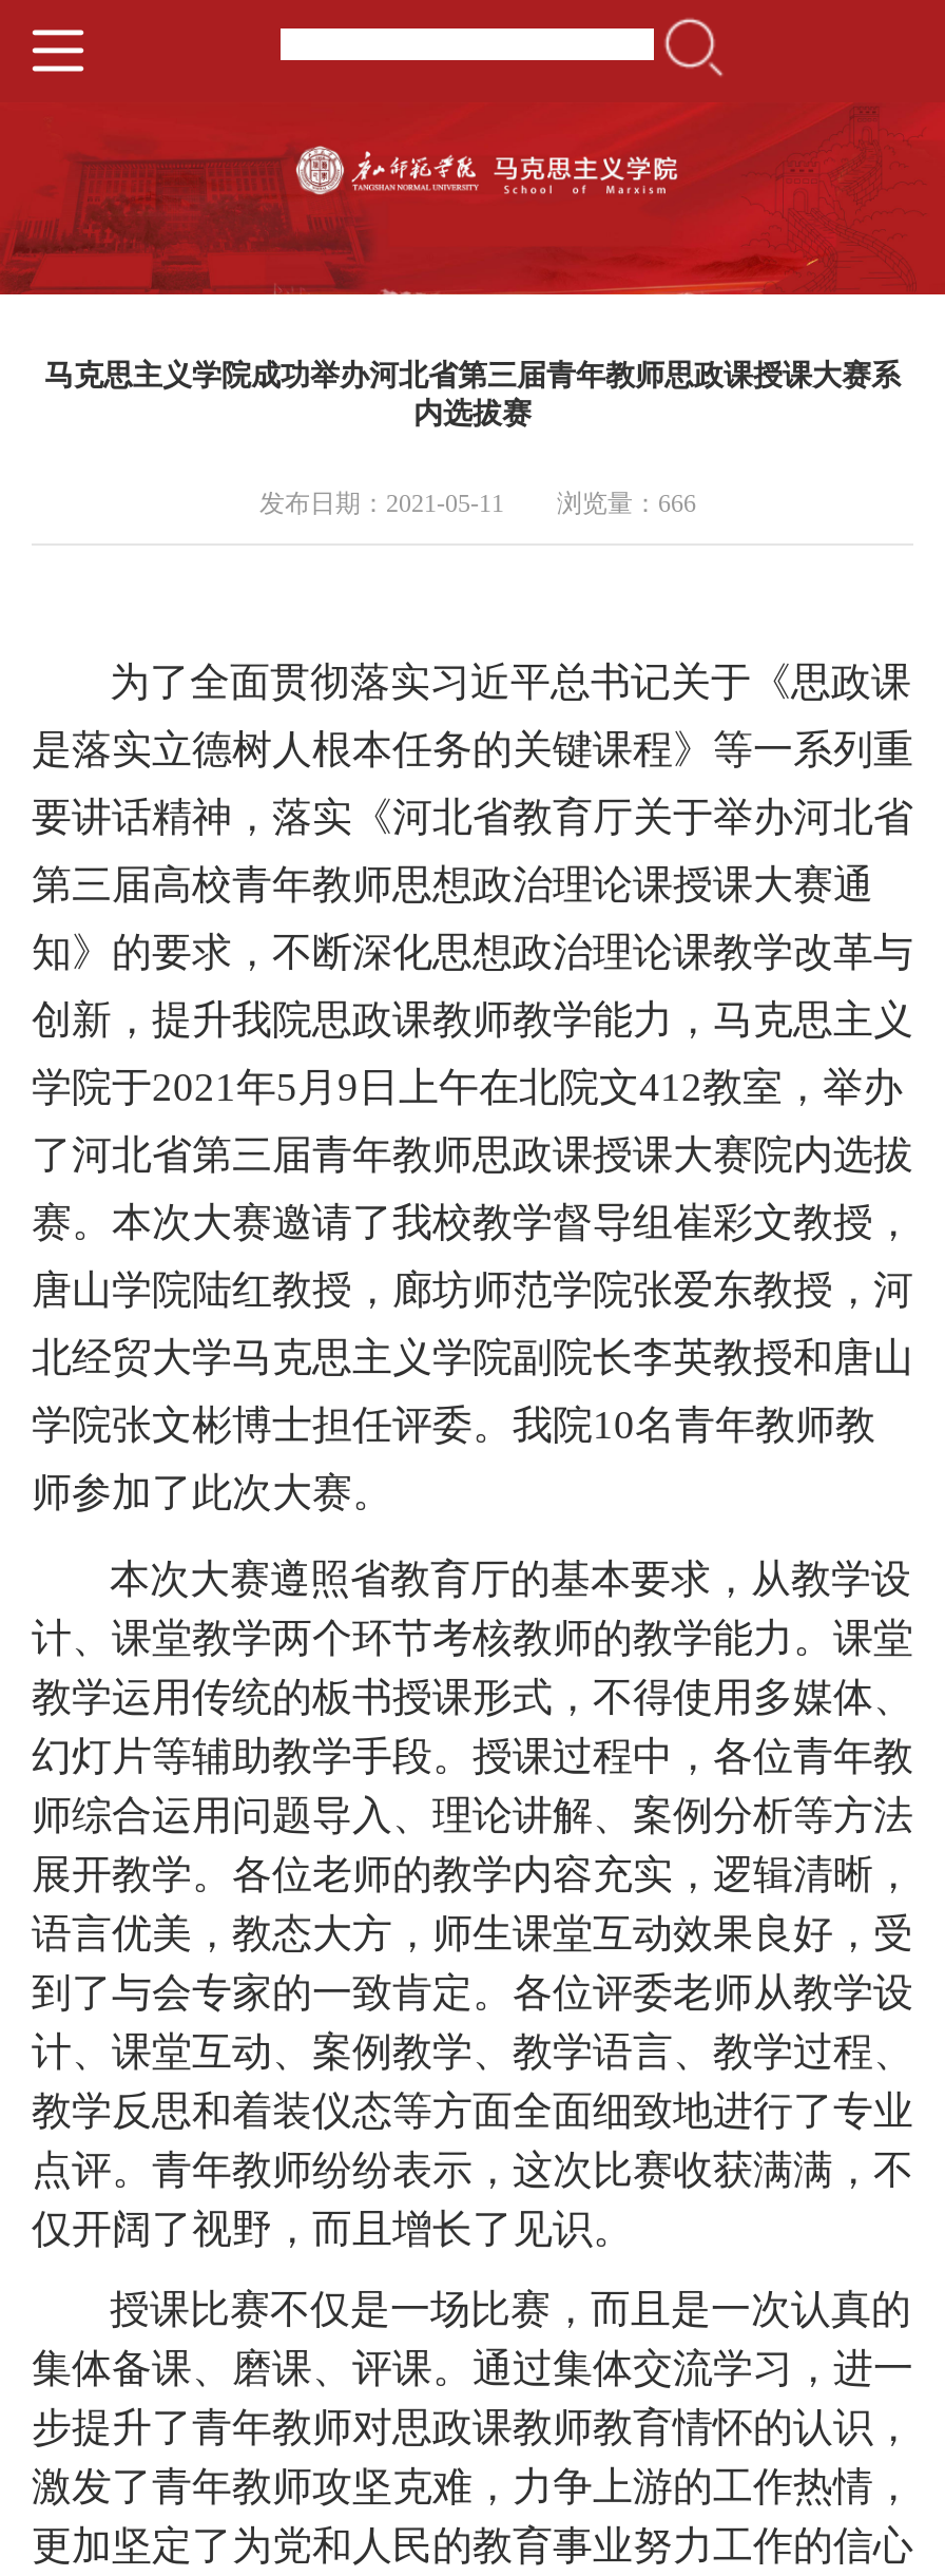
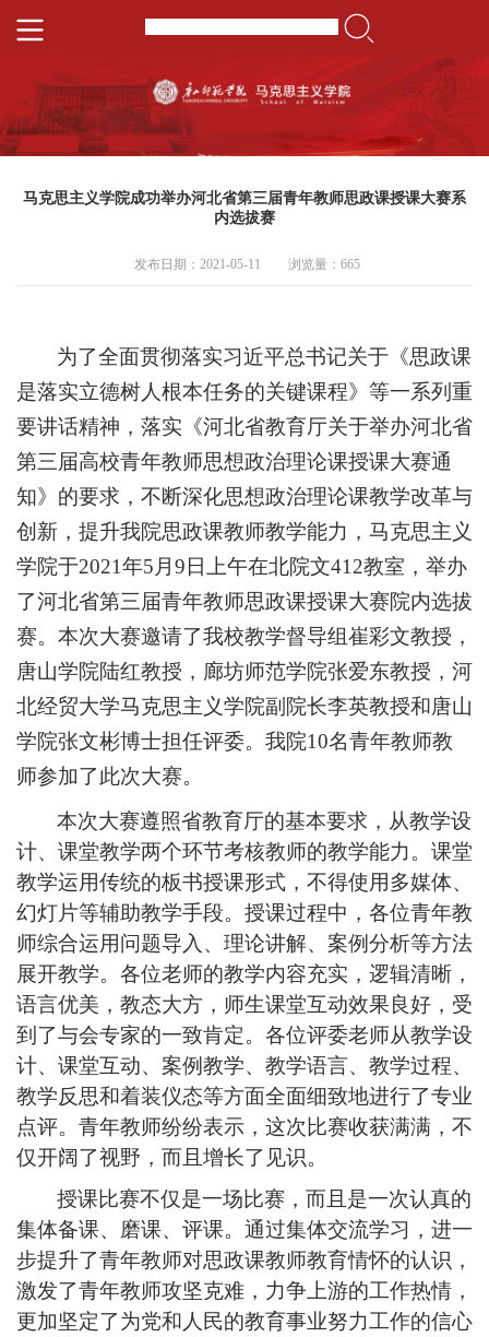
[259,488,696,519] 发布日期：2021-05-11 浏览量：666 -> [134,256,360,272] 发布日期：2021-05-11 浏览量：665

